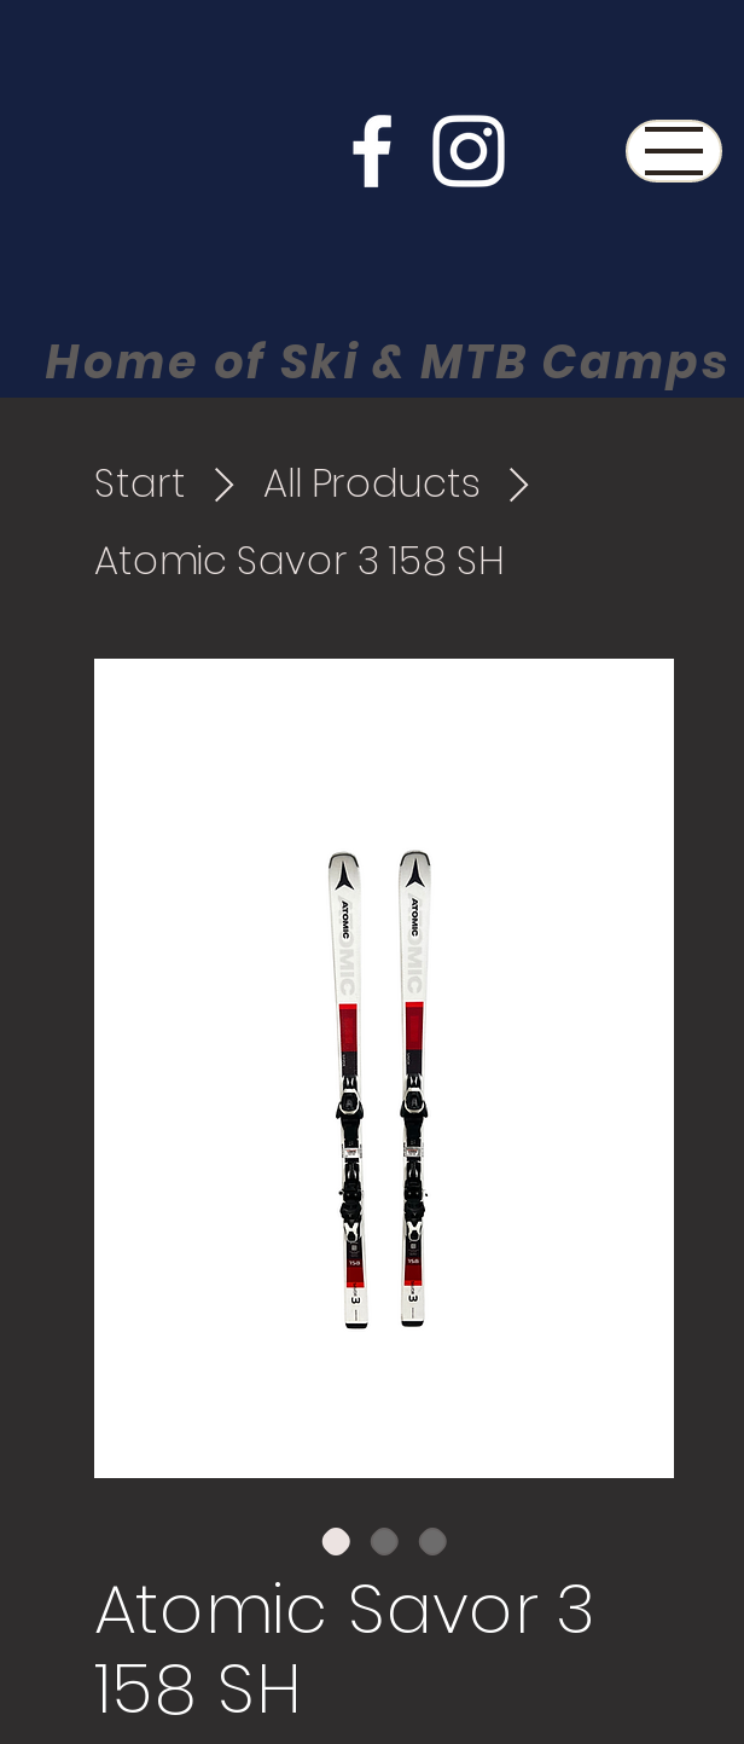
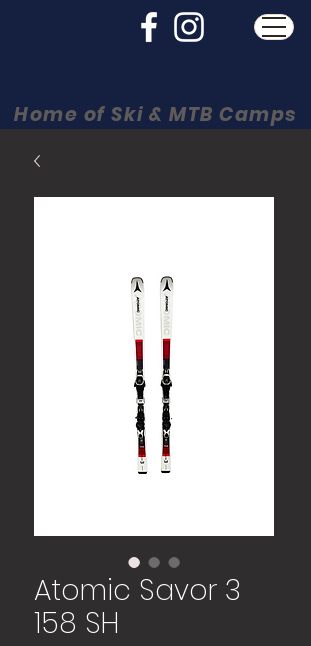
[94,456,502,589] Start | All Products | Atomic Savor 3 158 SH -> none

